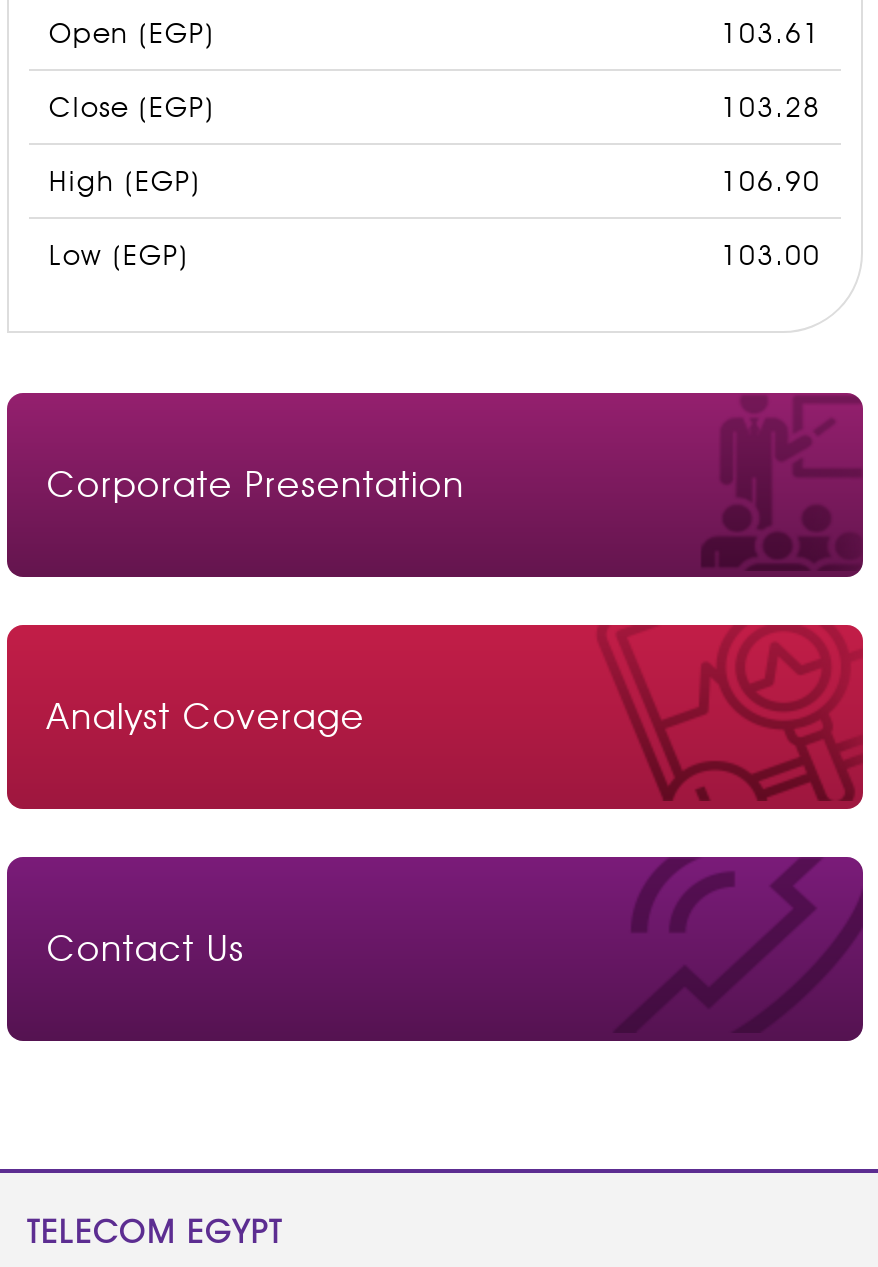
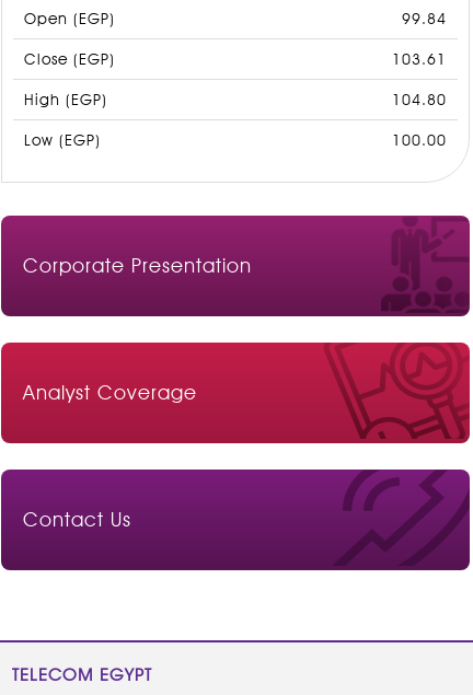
[721,18,821,50] 103.61 -> [402,10,447,28] 99.84
[721,92,821,124] 103.28 -> [392,51,447,68] 103.61
[721,166,821,198] 106.90 -> [392,91,447,109] 104.80
[721,240,821,272] 103.00 -> [392,132,447,149] 100.00

